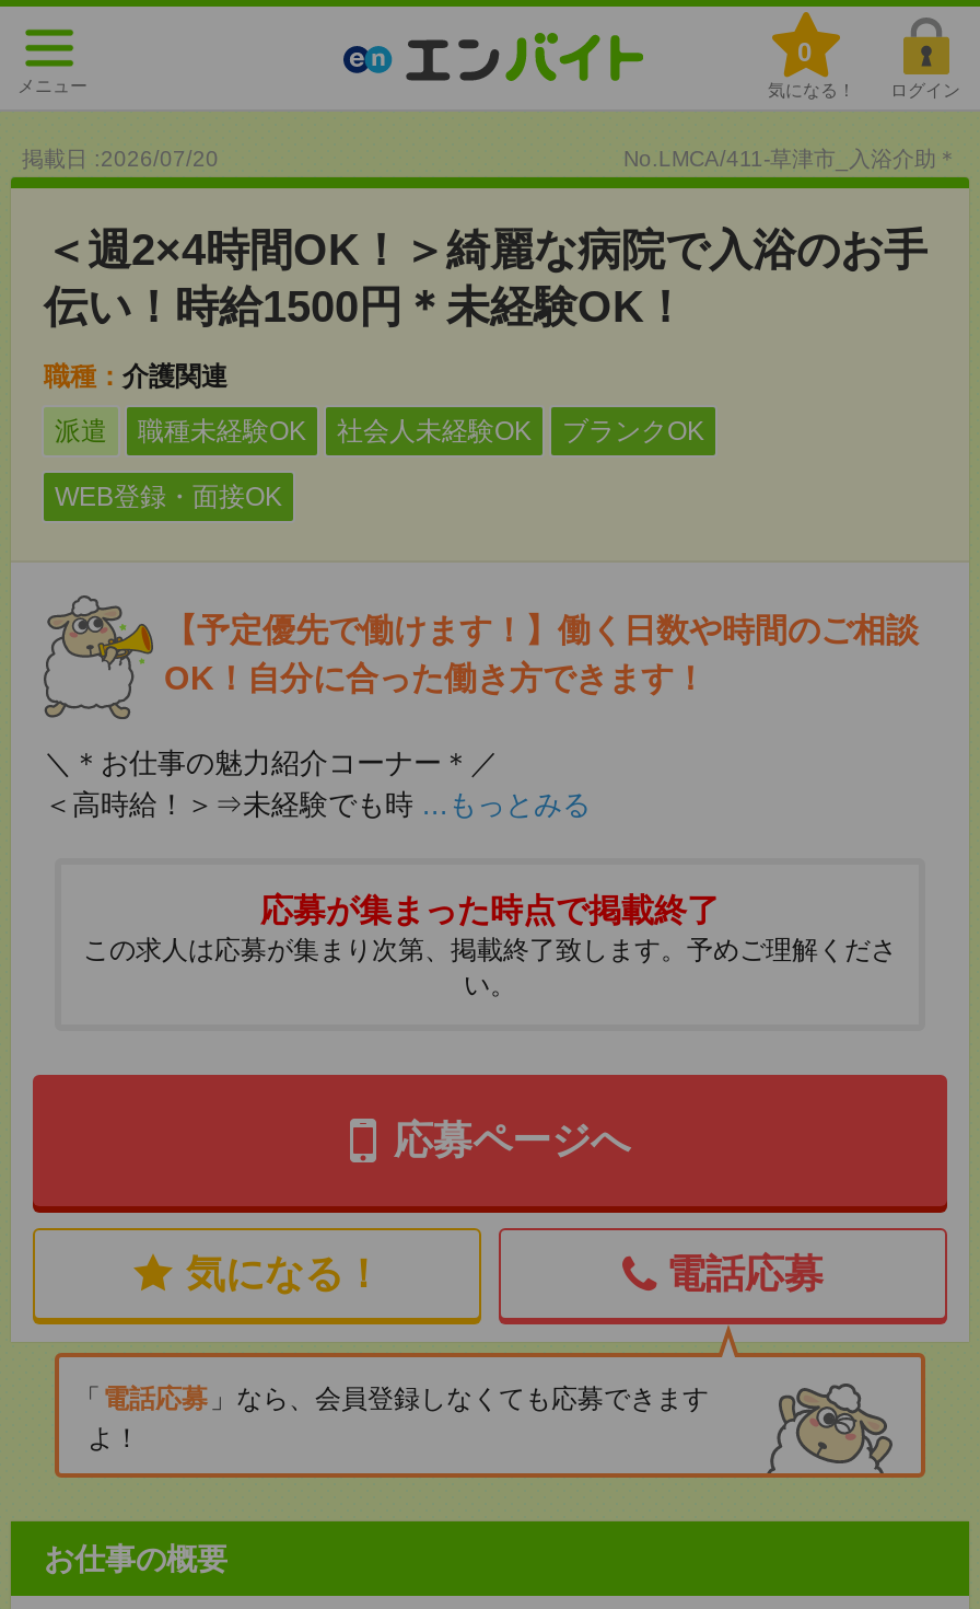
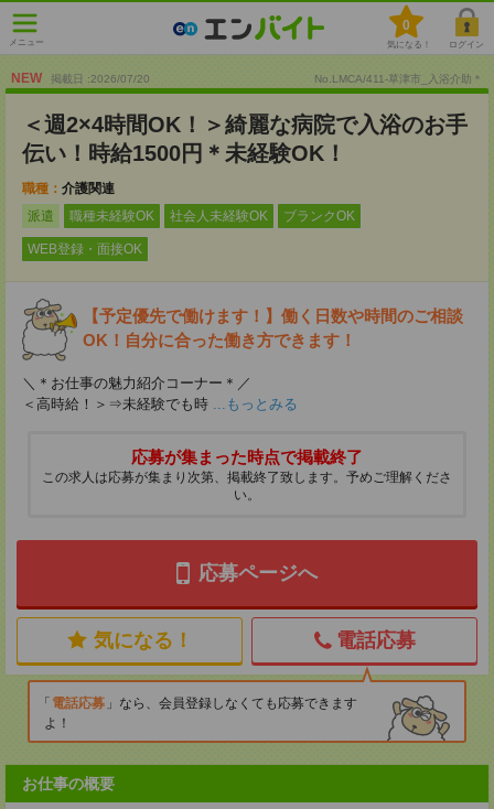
none -> [11,71,42,86] NEW

